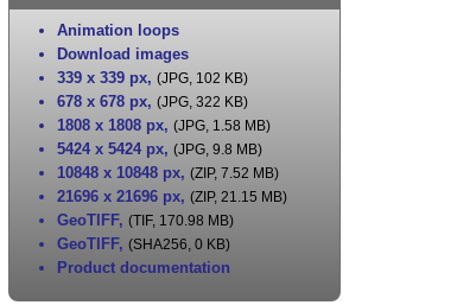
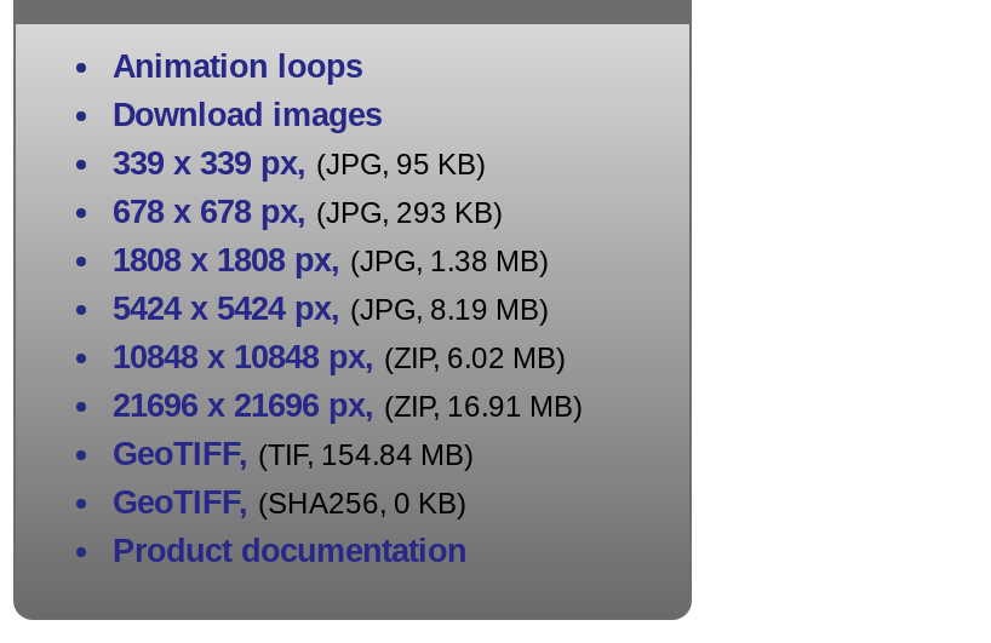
[57,69,248,87] 339 x 339 px, (JPG, 102 KB) -> [113,146,486,182] 339 x 339 px, (JPG, 95 KB)
[57,93,248,110] 678 x 678 px, (JPG, 322 KB) -> [113,194,503,230] 678 x 678 px, (JPG, 293 KB)
[57,116,271,134] 1808 x 1808 px, (JPG, 1.58 MB) -> [113,242,549,279] 1808 x 1808 px, (JPG, 1.38 MB)
[57,140,262,158] 5424 x 5424 px, (JPG, 9.8 MB) -> [113,291,549,327] 5424 x 5424 px, (JPG, 8.19 MB)
[57,164,279,182] 10848 x 10848 px, (ZIP, 7.52 MB) -> [113,339,566,376] 10848 x 10848 px, (ZIP, 6.02 MB)
[57,188,287,205] 21696 x 21696 px, (ZIP, 21.15 MB) -> [113,388,583,424] 21696 x 21696 px, (ZIP, 16.91 MB)
[57,211,234,229] GeoTIFF, (TIF, 170.98 MB) -> [113,436,474,473] GeoTIFF, (TIF, 154.84 MB)

